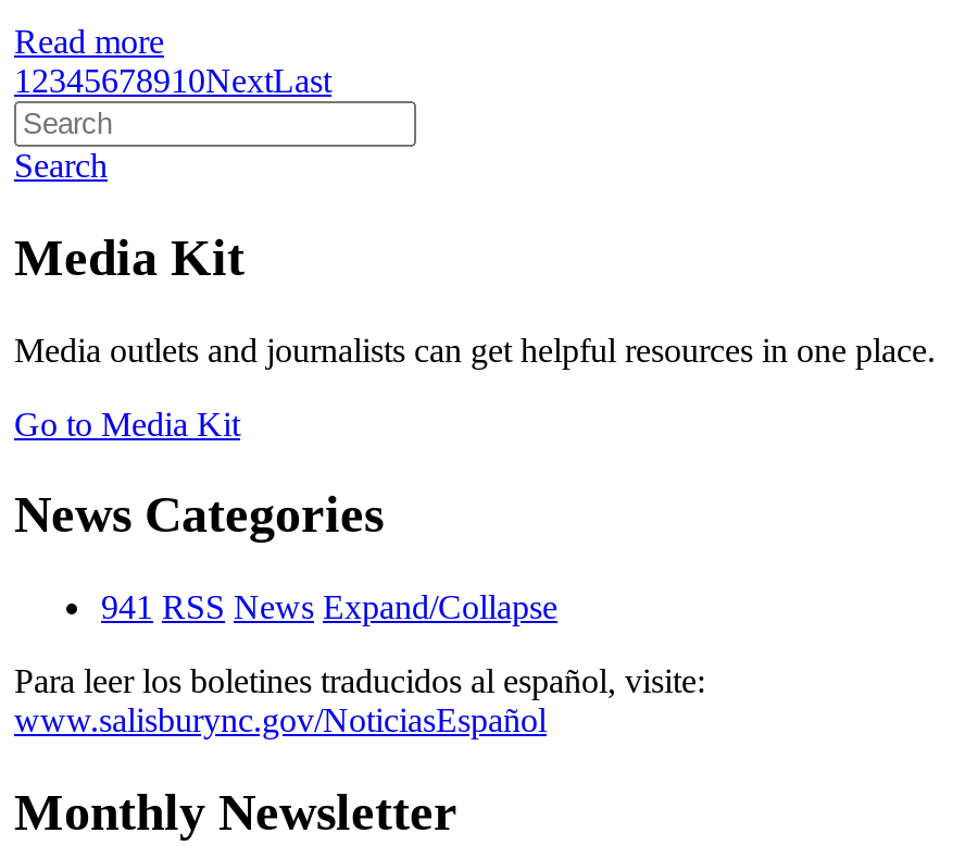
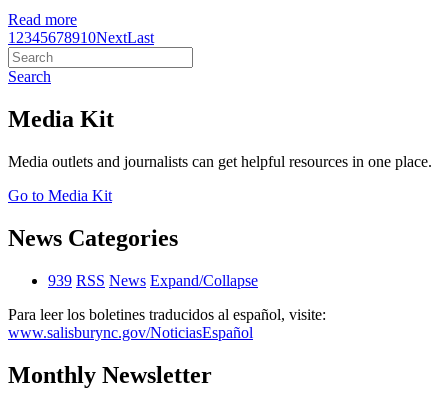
[101,590,557,627] 941 RSS News Expand/Collapse -> [48,272,258,289] 939 RSS News Expand/Collapse

